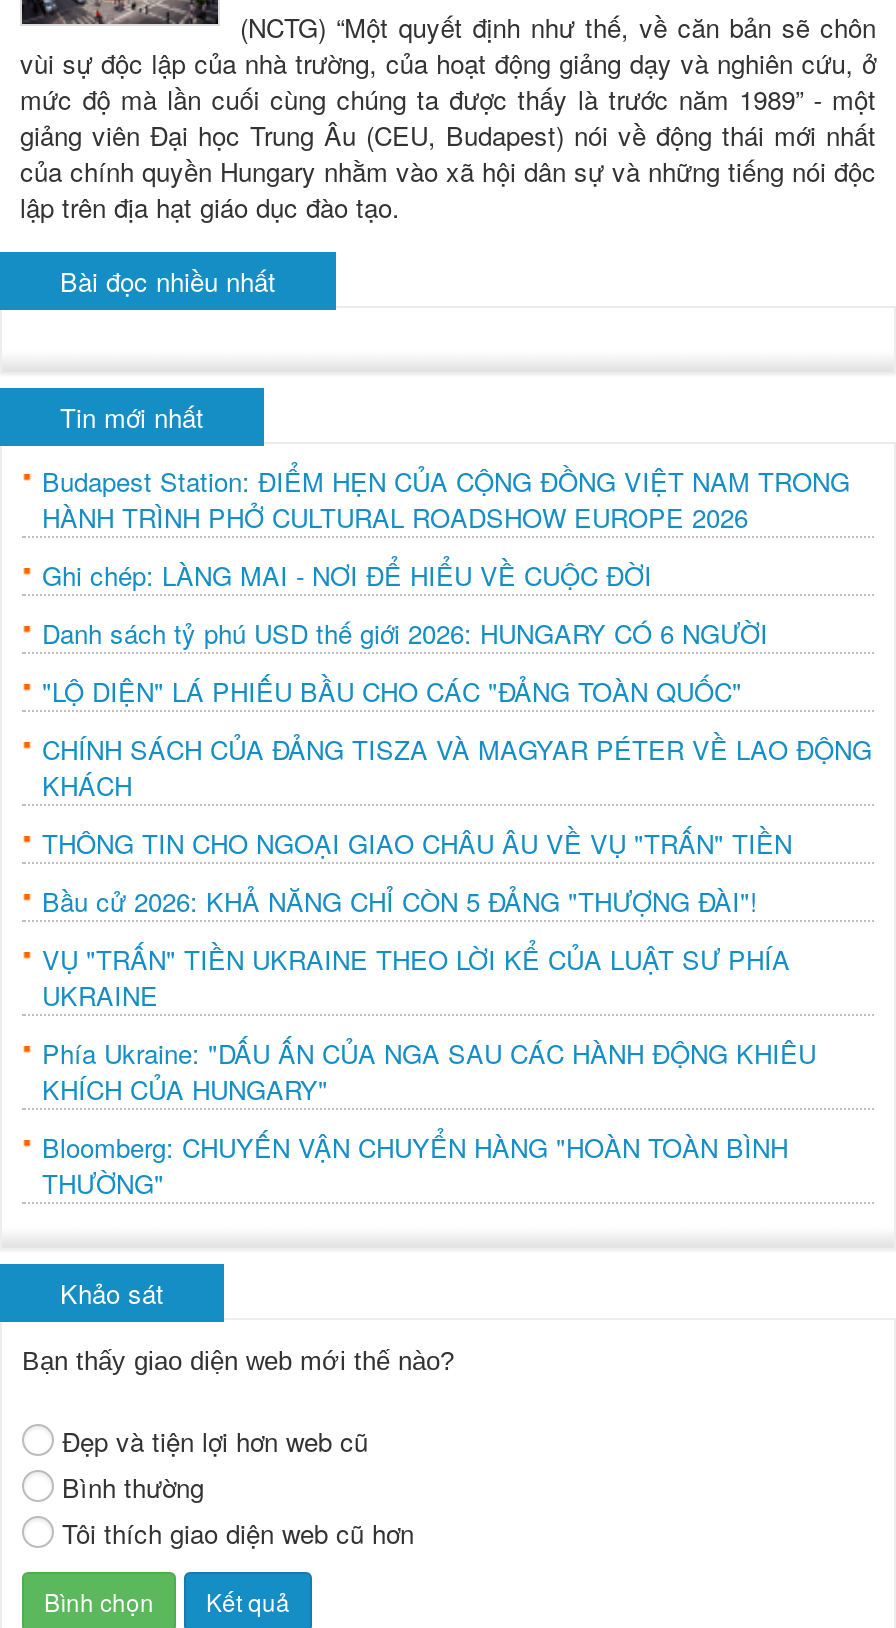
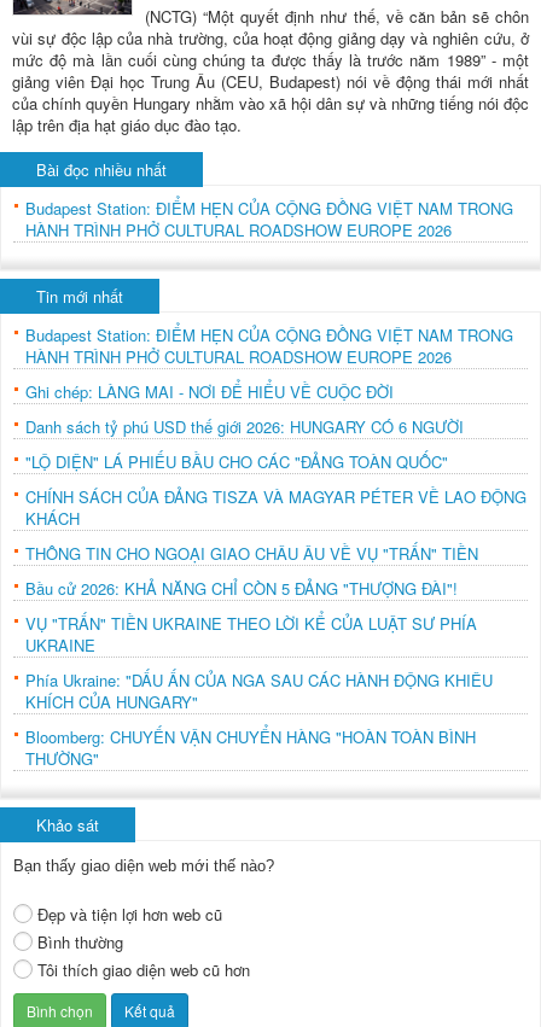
none -> [25,197,513,241] Budapest Station: ĐIỂM HẸN CỦA CỘNG ĐỒNG VIỆT NAM TRONG | HÀNH TRÌNH PHỞ CULTURAL ROADSHOW EUROPE 2026

